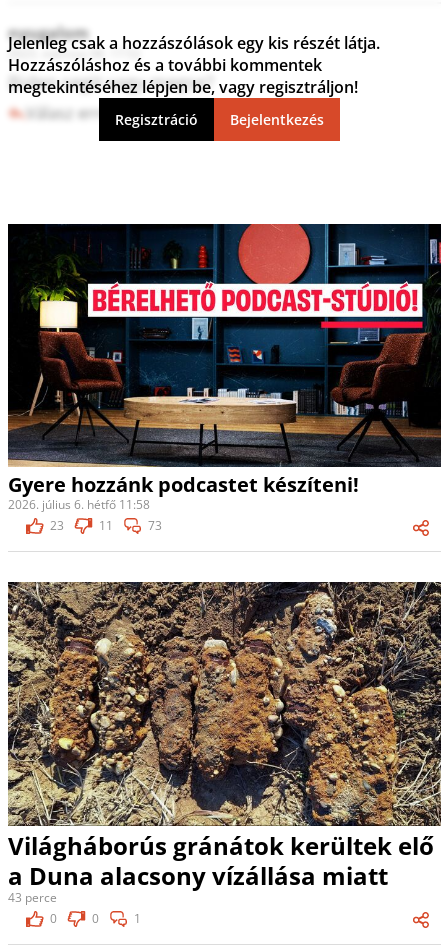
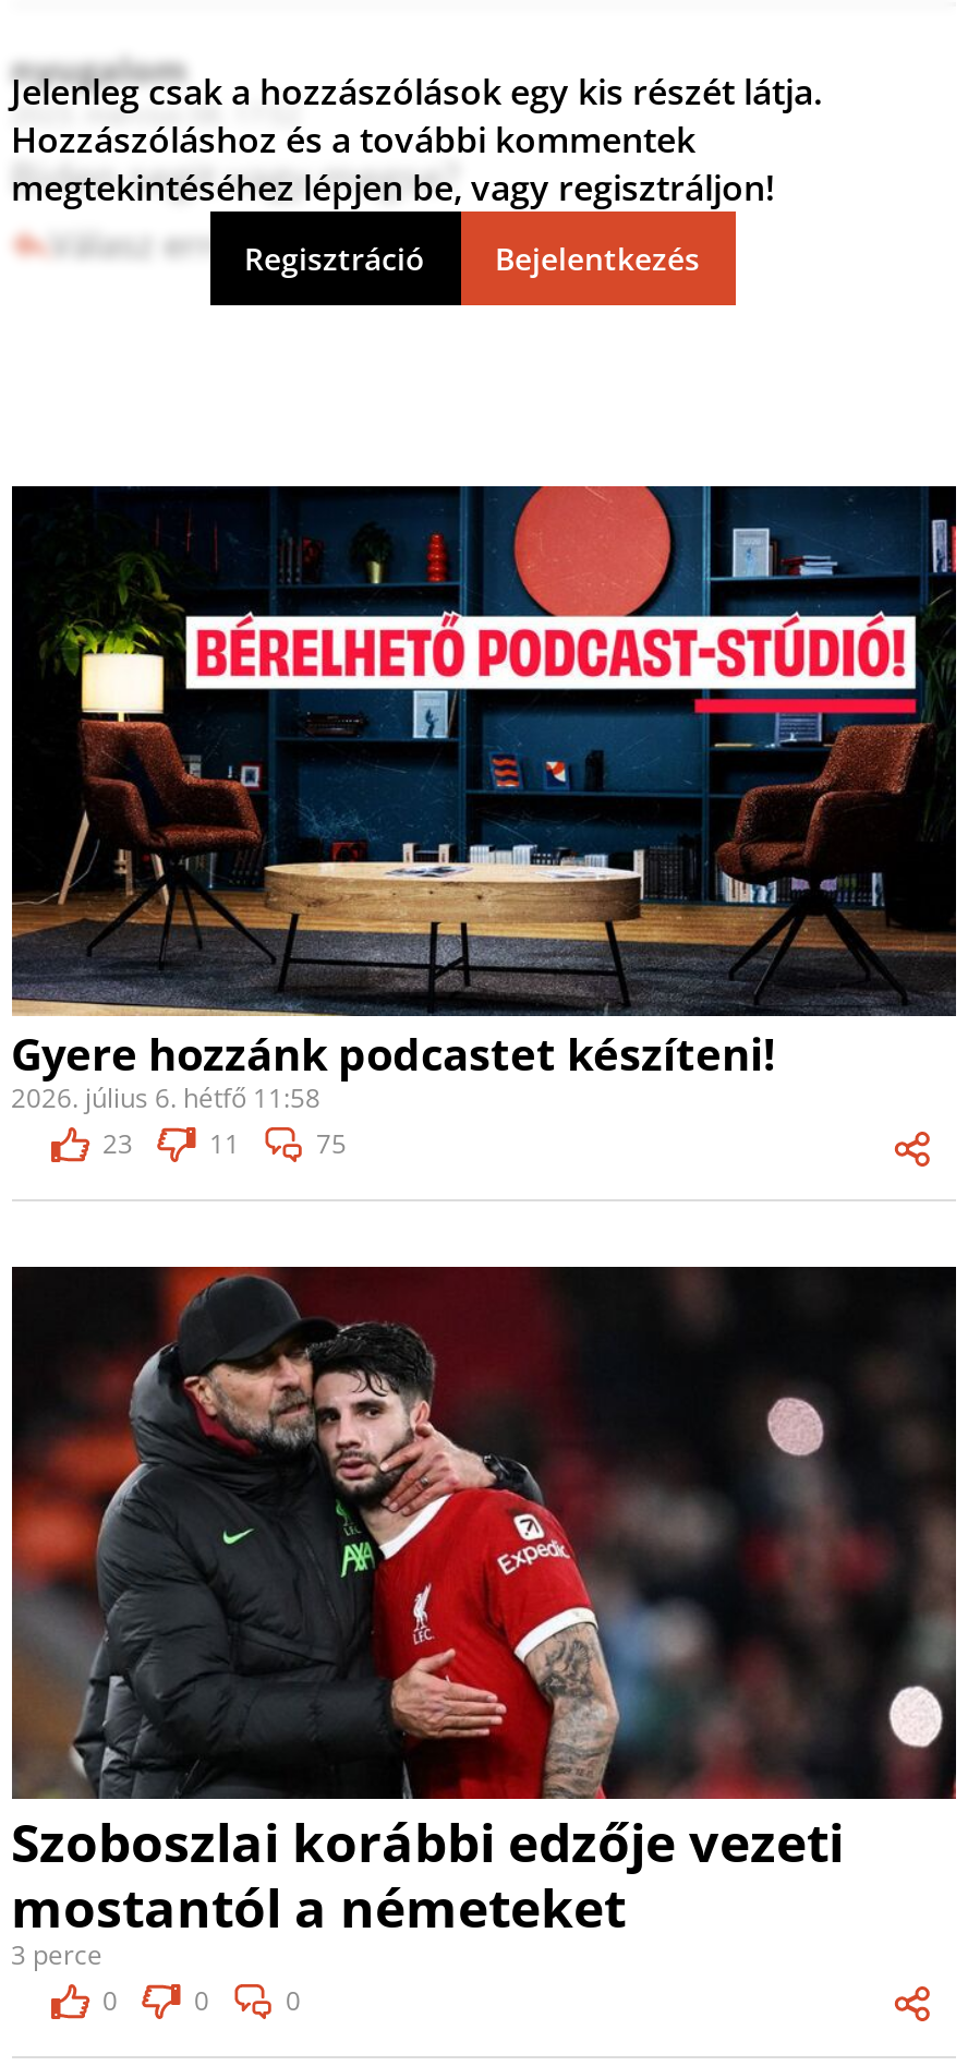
[147,517,161,534] 73 -> [316,1126,347,1163] 75
[7,581,442,906] [image] | Világháborús gránátok kerültek elő | a Duna alacsony vízállása miatt | 43 perce -> [10,1265,958,1974] [image] | Szoboszlai korábbi edzője vezeti | mostantól a németeket | 3 perce
[133,910,140,927] 1 -> [286,1982,301,2019] 0

